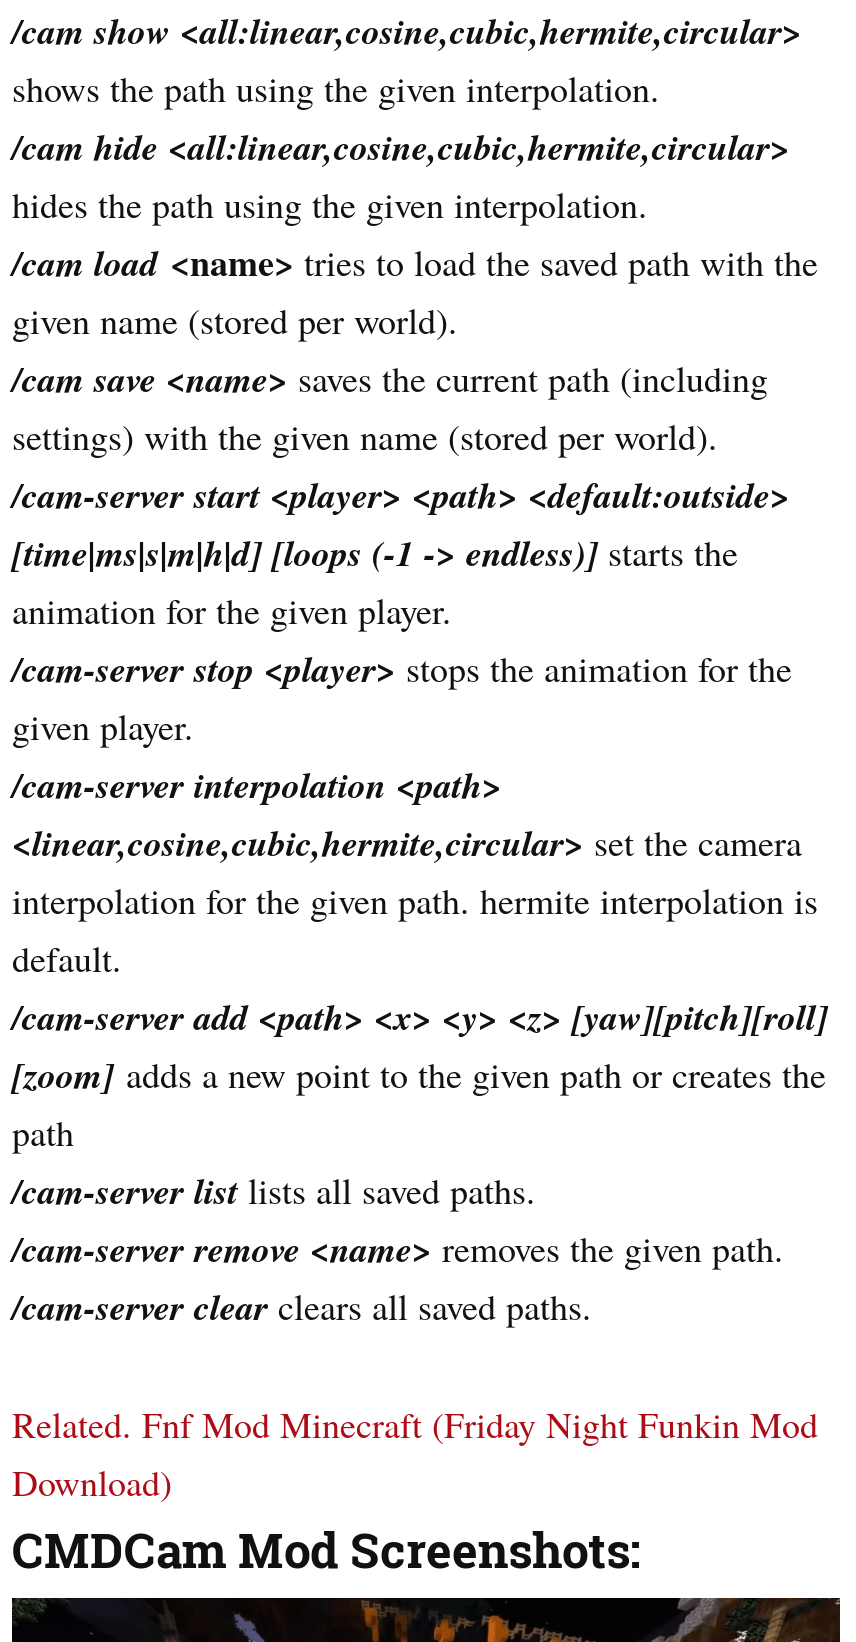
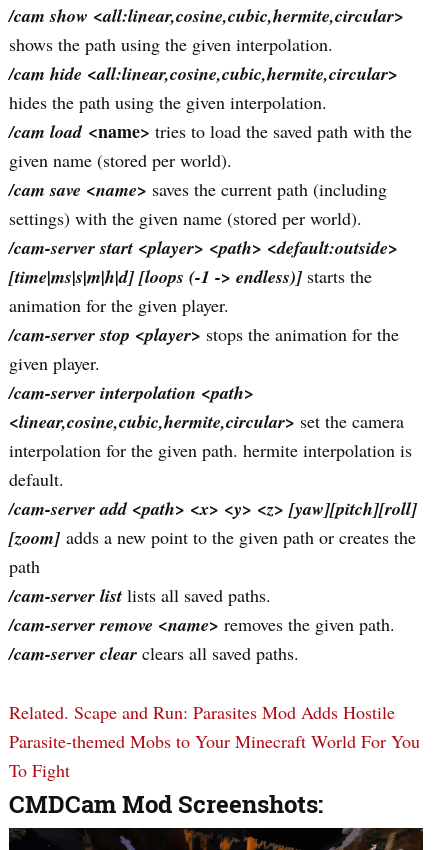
[12,1401,818,1507] Related. Fnf Mod Minecraft (Friday Night Funkin Mod | Download) -> [9,700,420,782] Related. Scape and Run: Parasites Mod Adds Hostile | Parasite-themed Mobs to Your Minecraft World For You | To Fight

